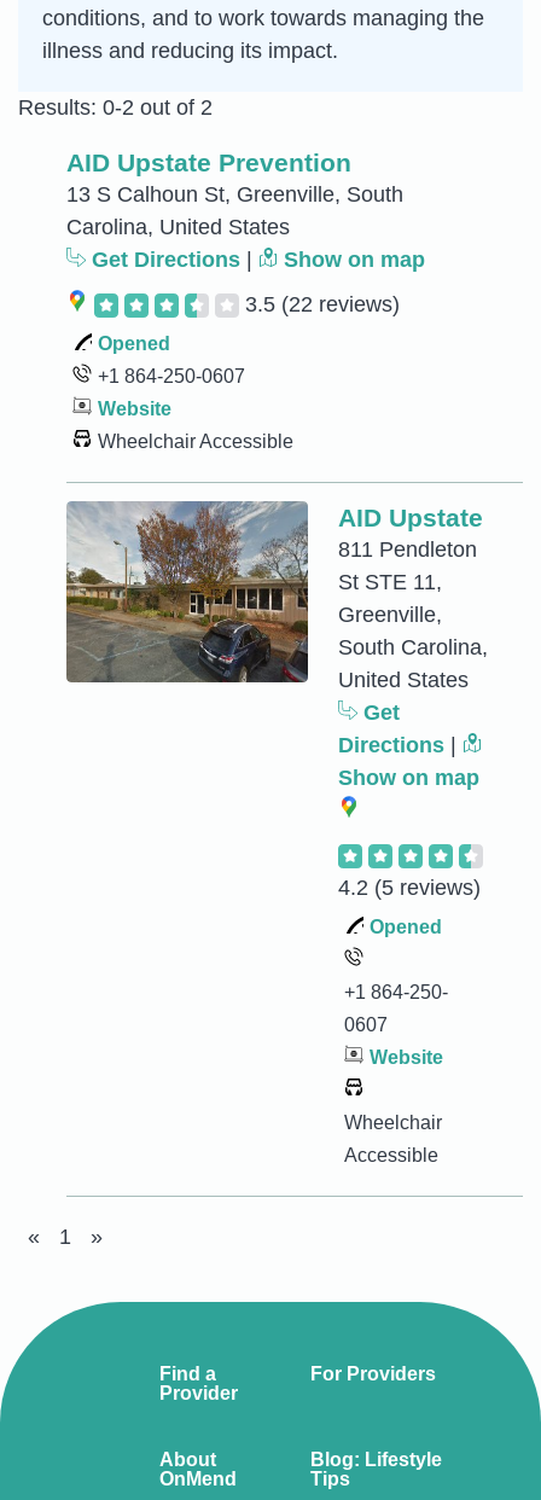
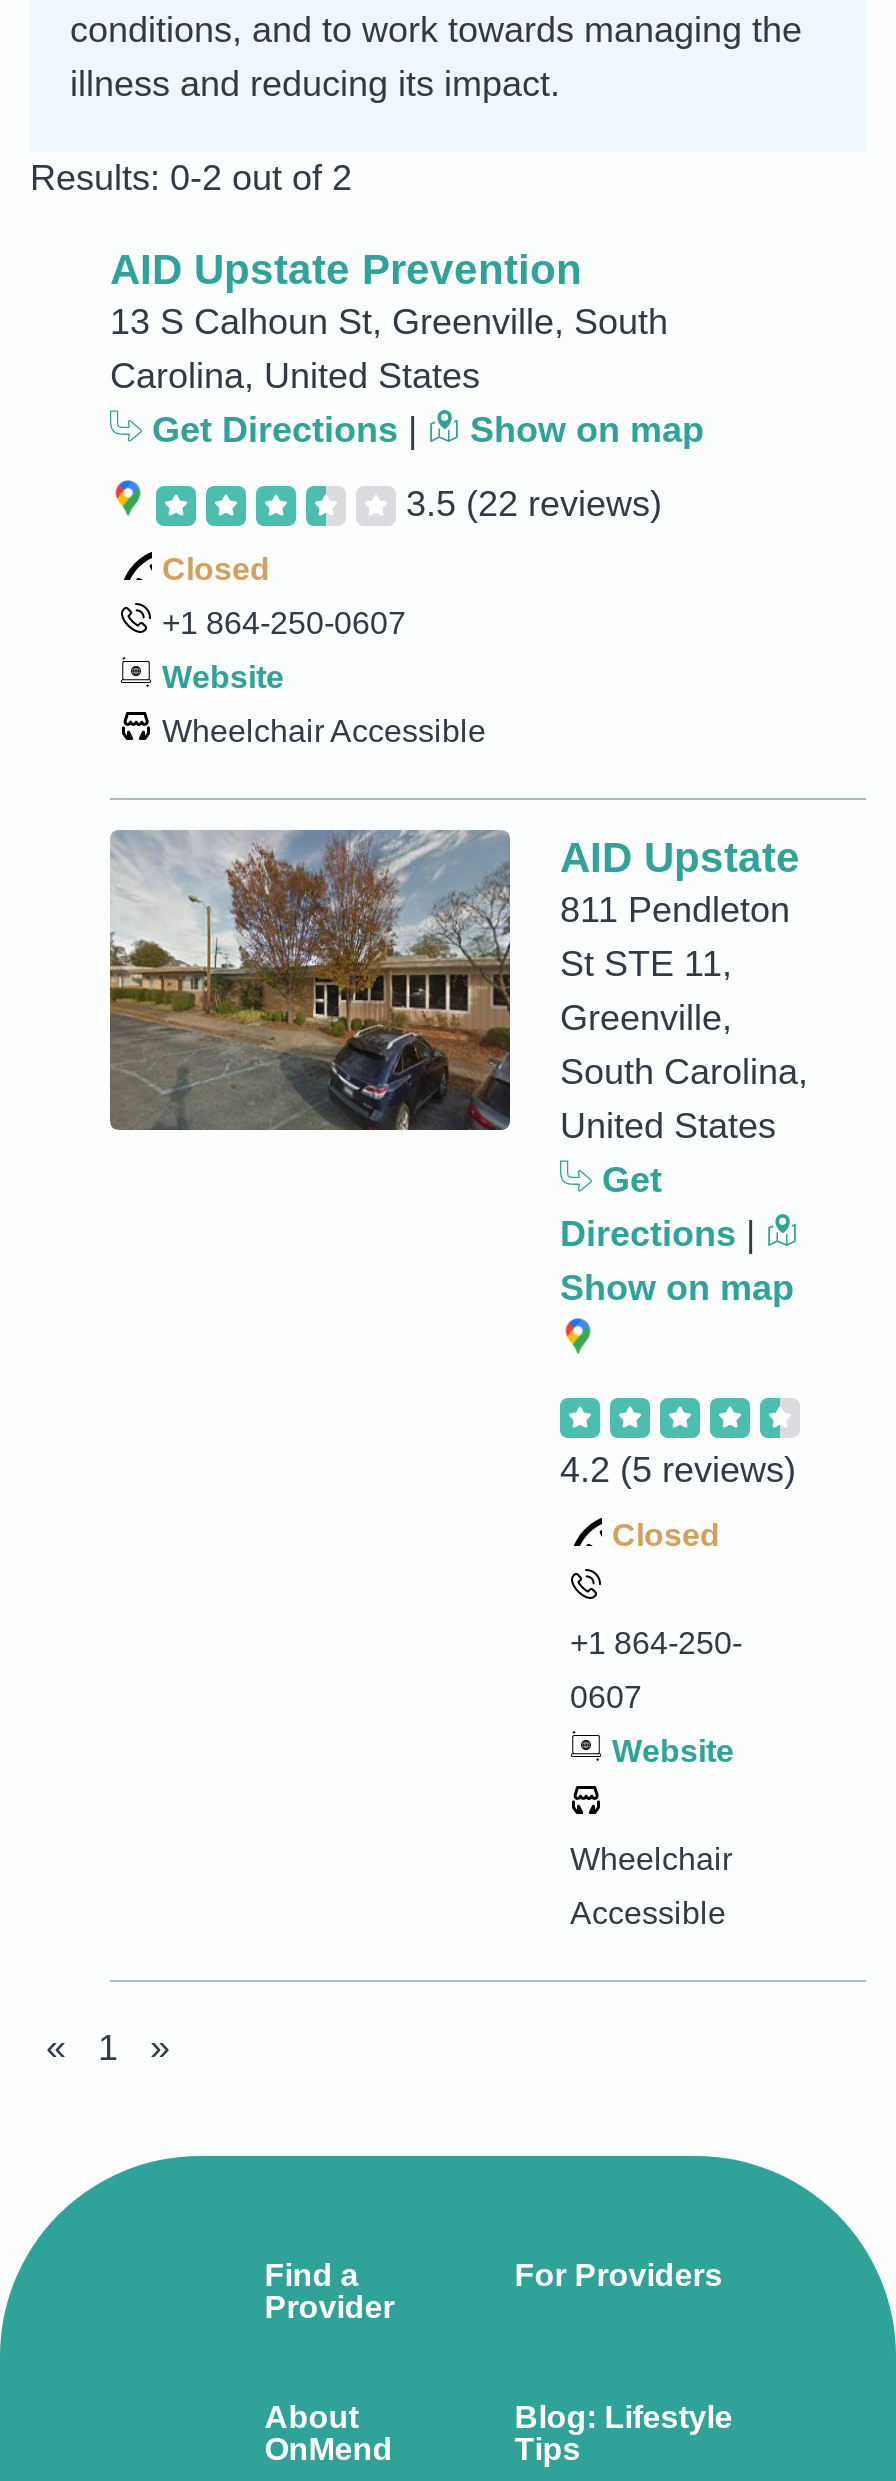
[98,333,170,354] Opened -> [162,552,270,586] Closed
[370,917,442,937] Opened -> [612,1518,720,1552] Closed

